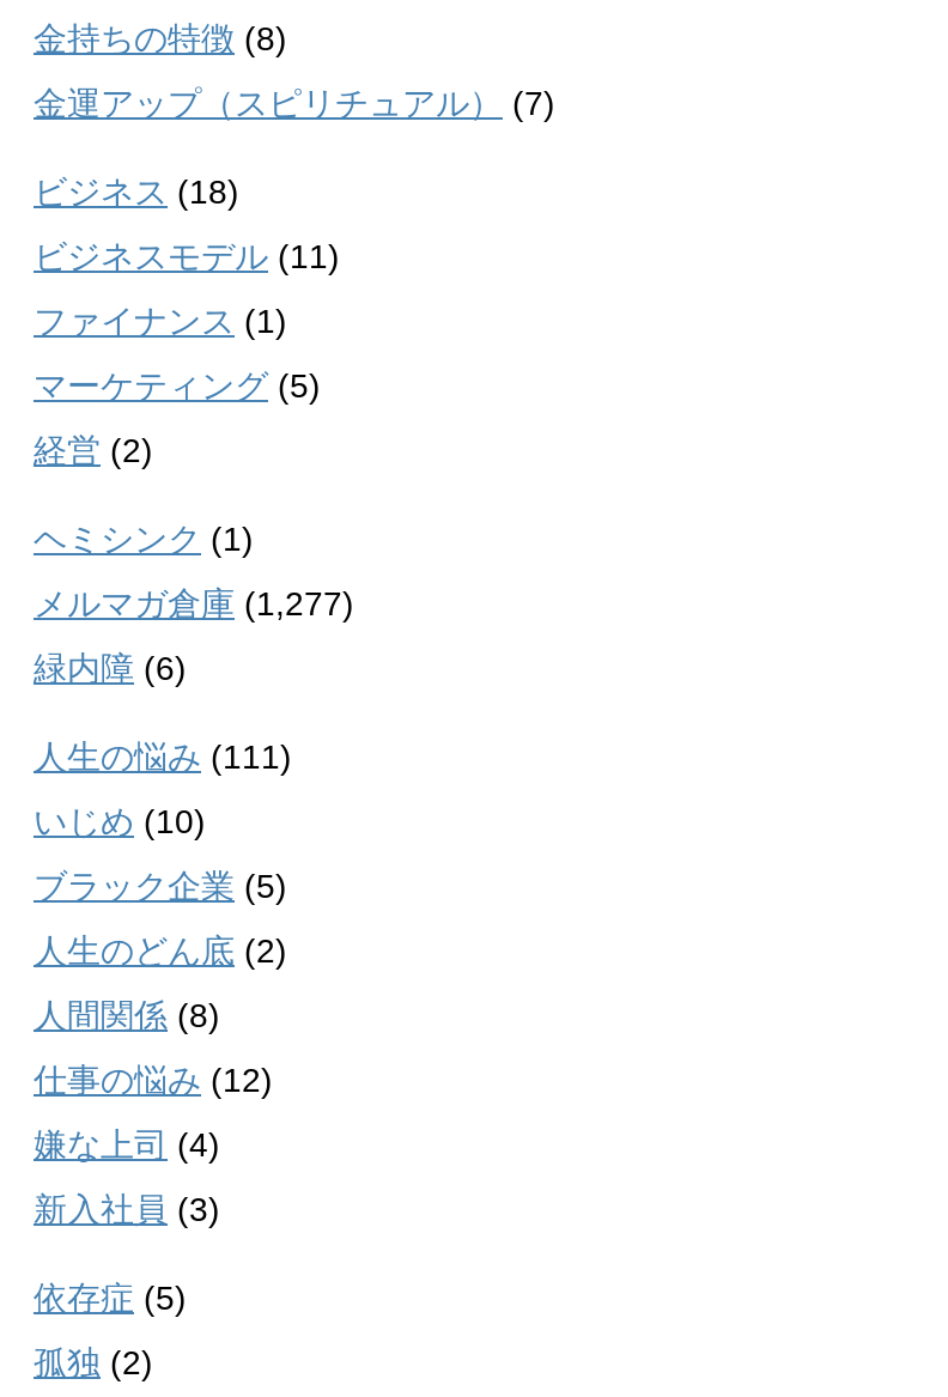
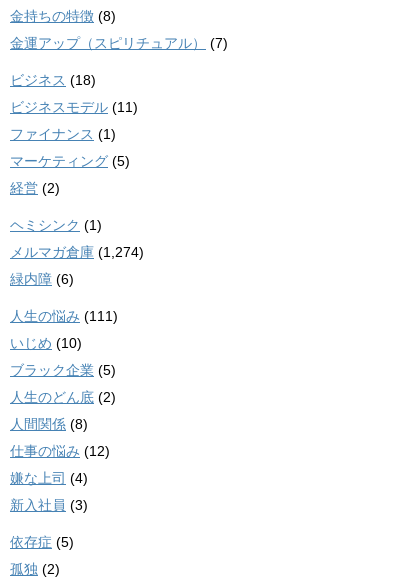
[34,584,354,622] メルマガ倉庫(1,277) -> [10,244,144,260] メルマガ倉庫(1,274)

